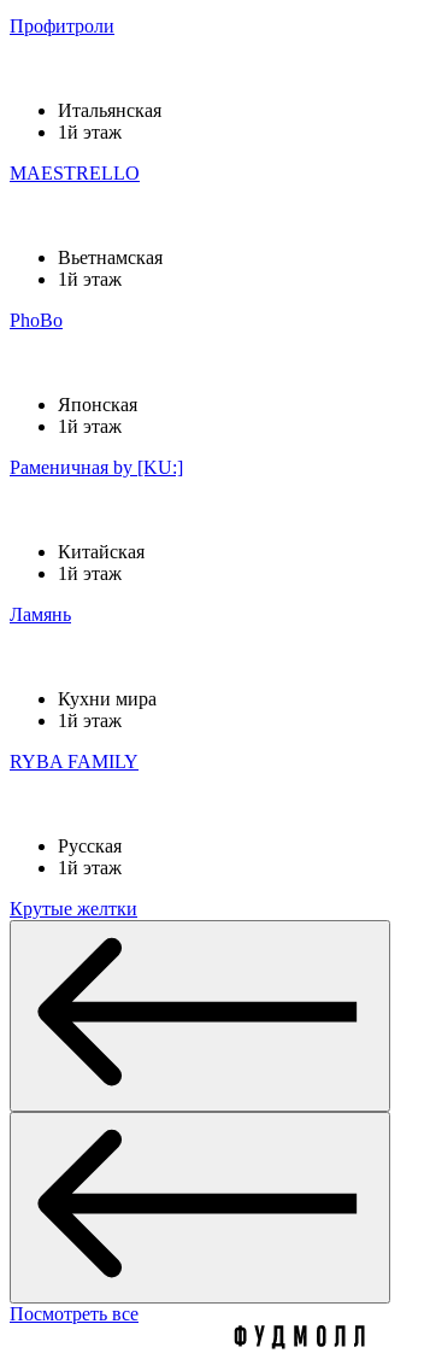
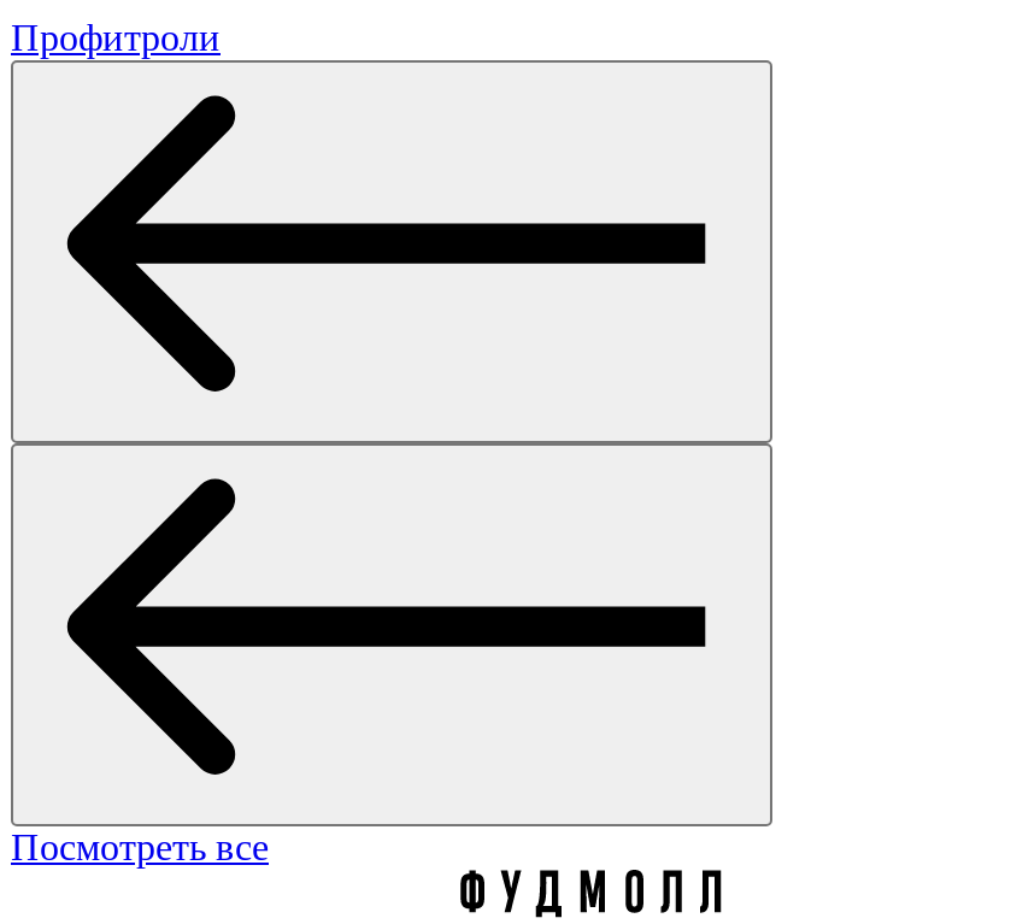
[10,100,161,183] Итальянская | 1й этаж | MAESTRELLO -> none
[10,247,163,330] Вьетнамская | 1й этаж | PhoBo -> none
[10,394,183,478] Японская | 1й этаж | Раменичная by [KU:] -> none
[10,541,145,625] Китайская | 1й этаж | Ламянь -> none
[10,689,157,772] Кухни мира | 1й этаж | RYBA FAMILY -> none
[10,836,137,919] Русская | 1й этаж | Крутые желтки -> none

